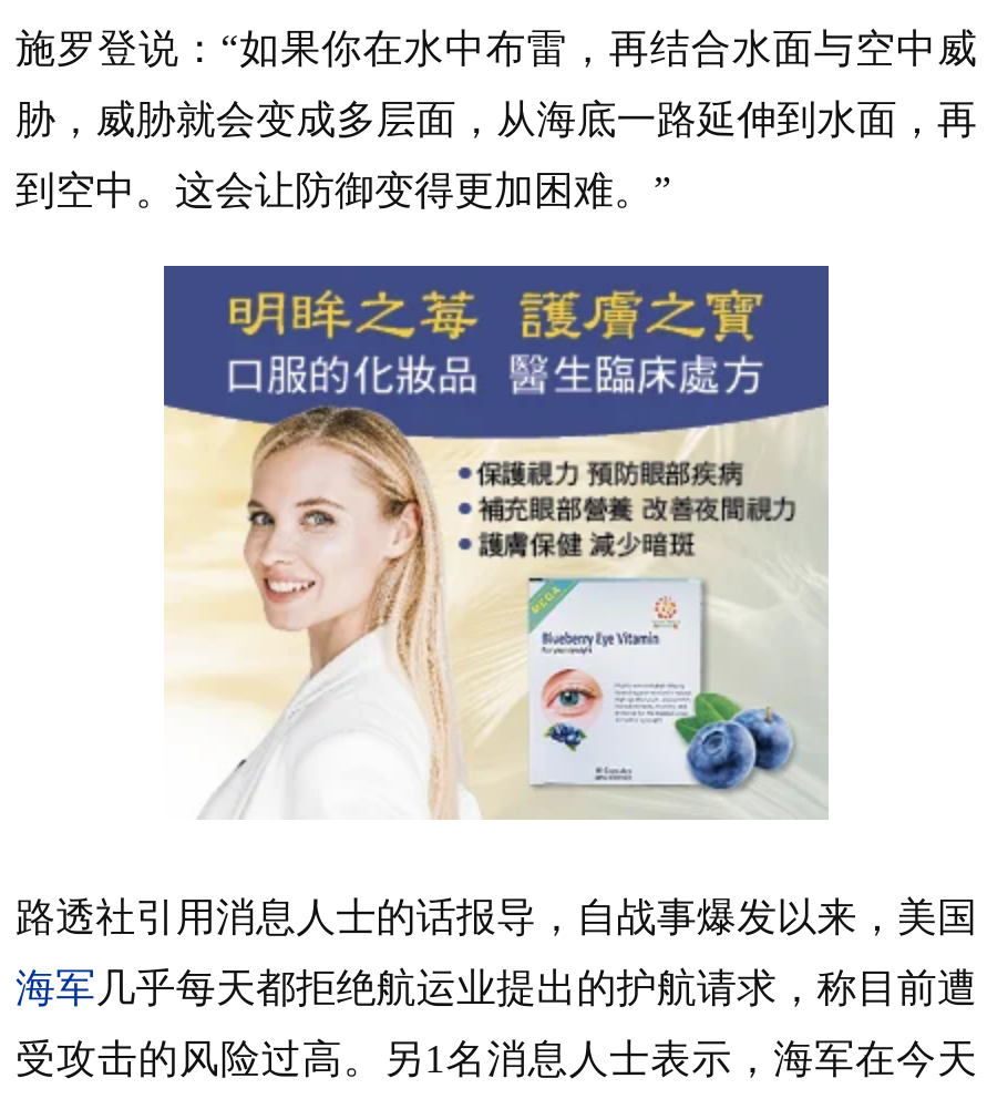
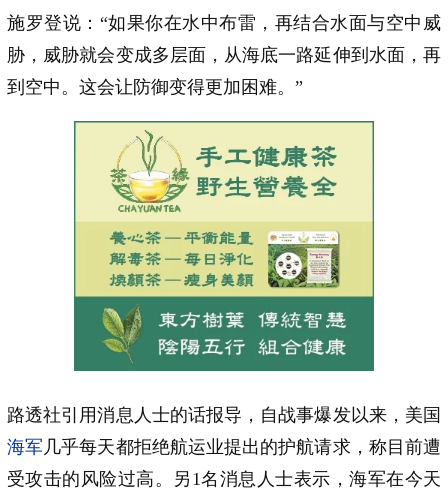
[164,266,829,820] [image] -> [73,121,375,372] [image]

